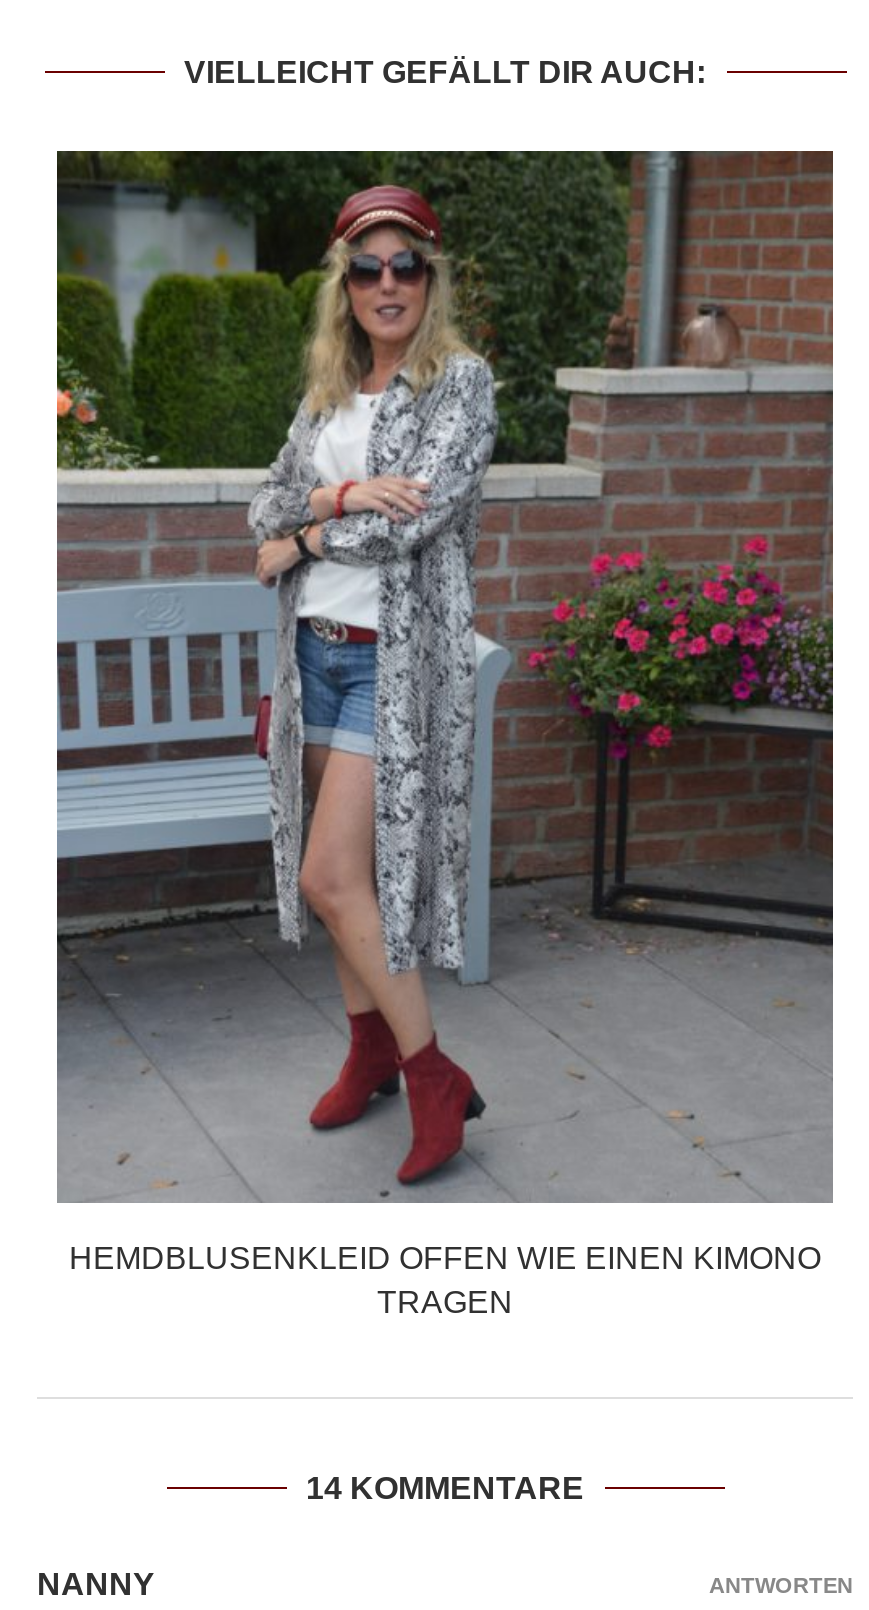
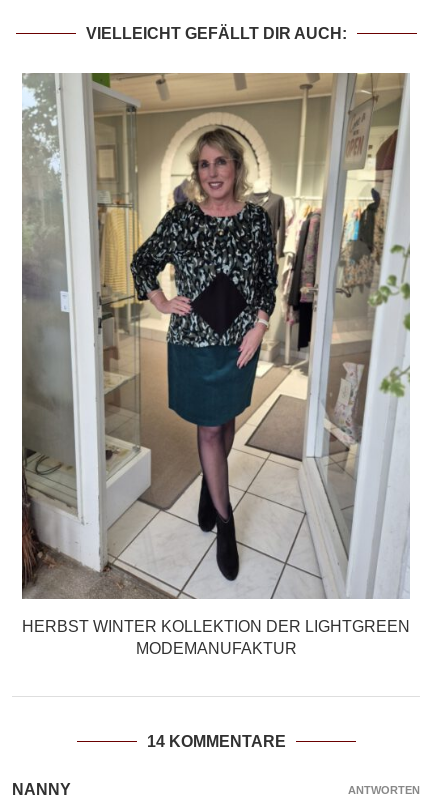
[55,149,835,1319] [image] | HEMDBLUSENKLEID OFFEN WIE EINEN KIMONO | TRAGEN -> [21,72,410,657] [image] | HERBST WINTER KOLLEKTION DER LIGHTGREEN | MODEMANUFAKTUR

